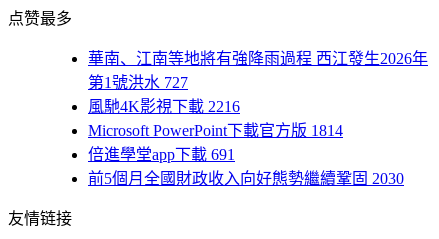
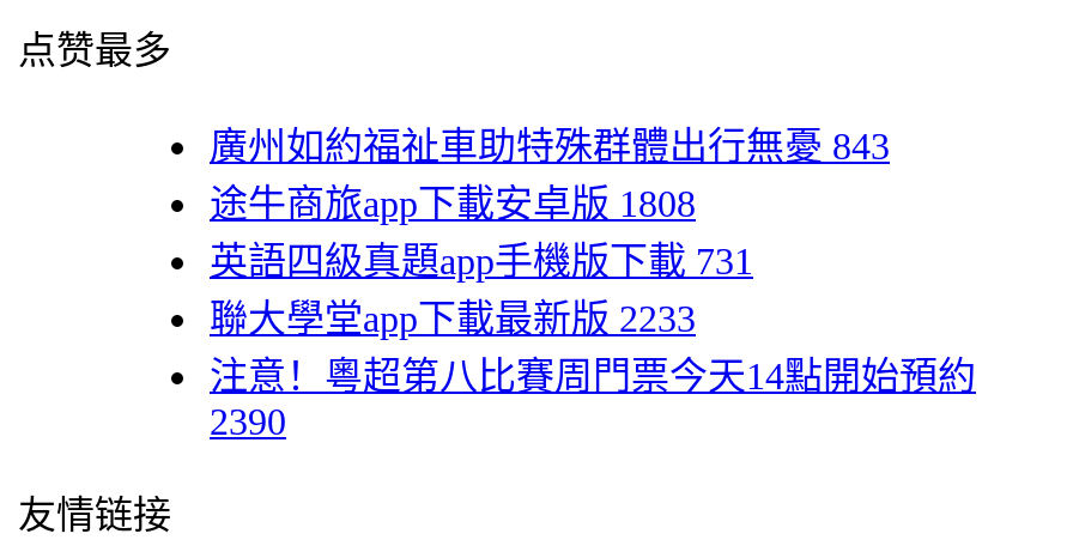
[88,50,428,187] 華南、江南等地將有強降雨過程 西江發生2026年 | 第1號洪水727 | 風馳4K影視下載2216 | Microsoft PowerPoint下載官方版1814 | 倍進學堂app下載691 | 前5個月全國財政收入向好態勢繼續鞏固2030 -> [210,125,976,442] 廣州如約福祉車助特殊群體出行無憂843 | 途牛商旅app下載安卓版1808 | 英語四級真題app手機版下載731 | 聯大學堂app下載最新版2233 | 注意！粵超第八比賽周門票今天14點開始預約 | 2390

